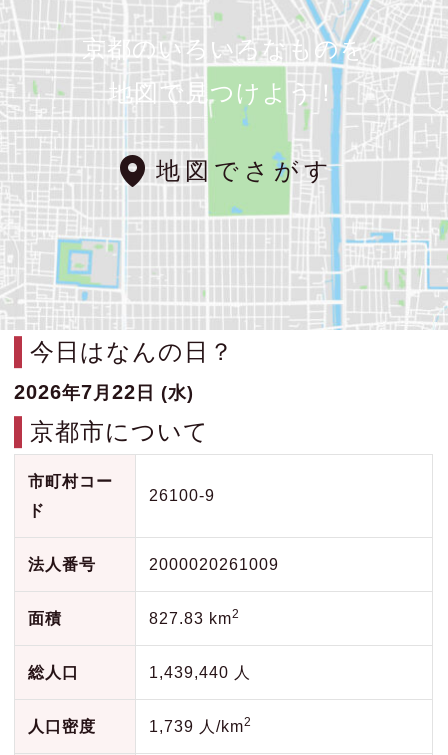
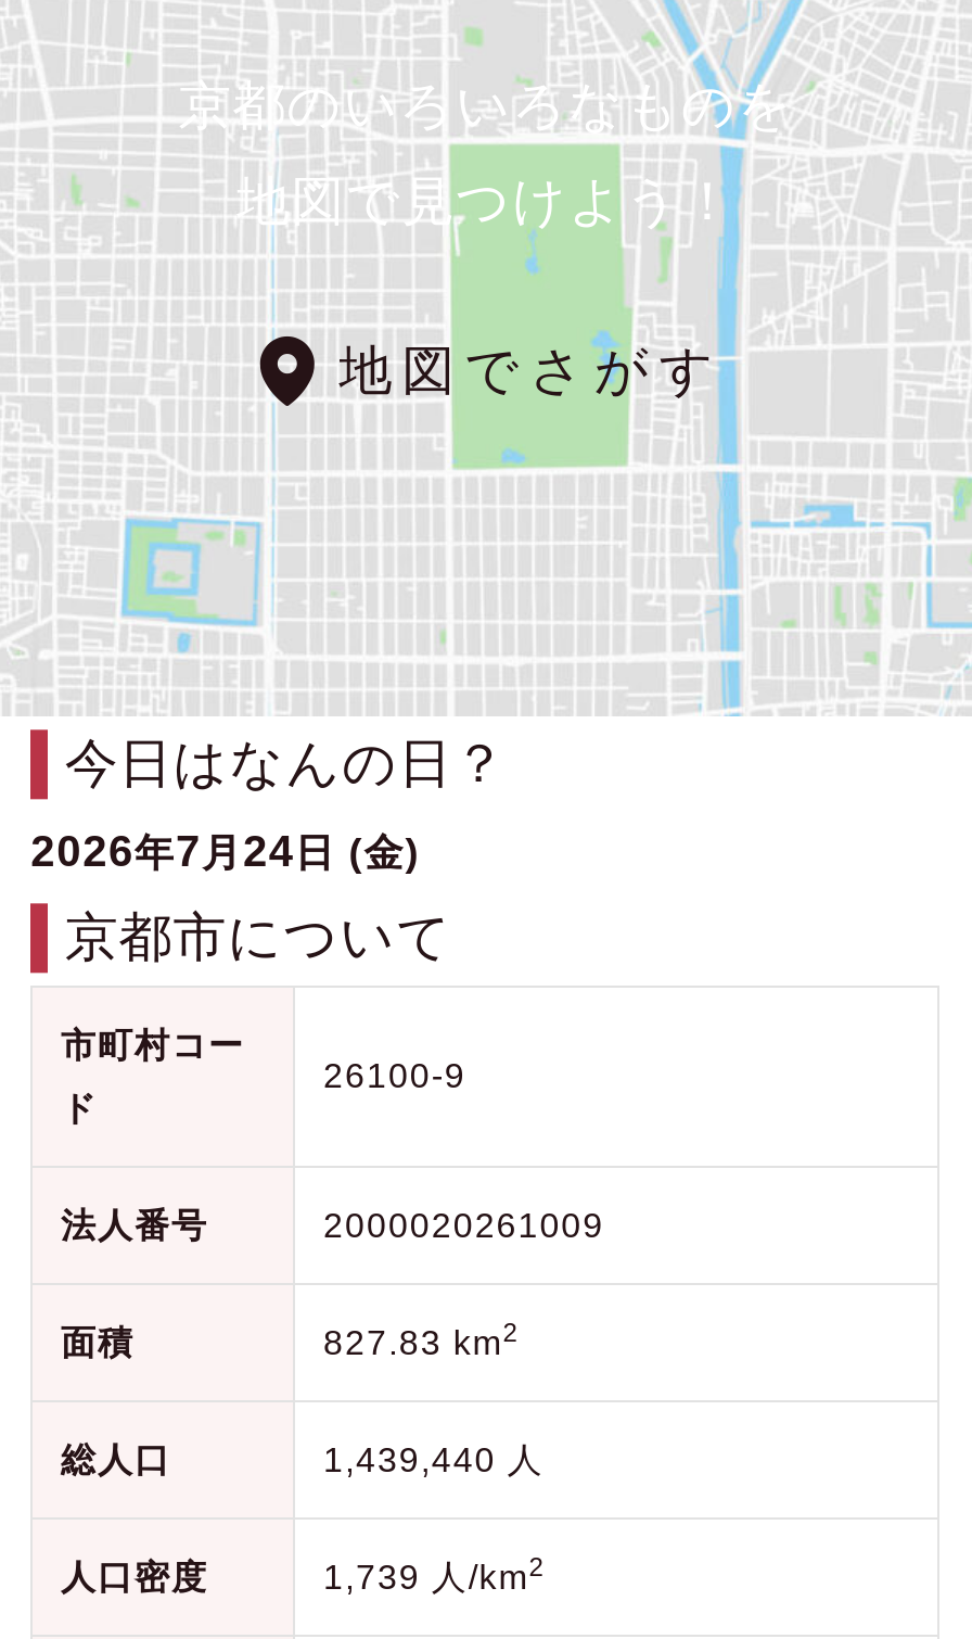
[14,381,194,403] 2026年7月22日 (水) -> [31,827,420,875] 2026年7月24日 (金)

